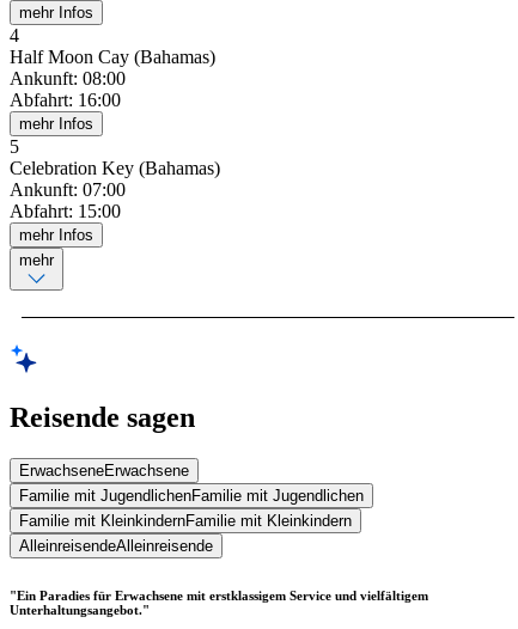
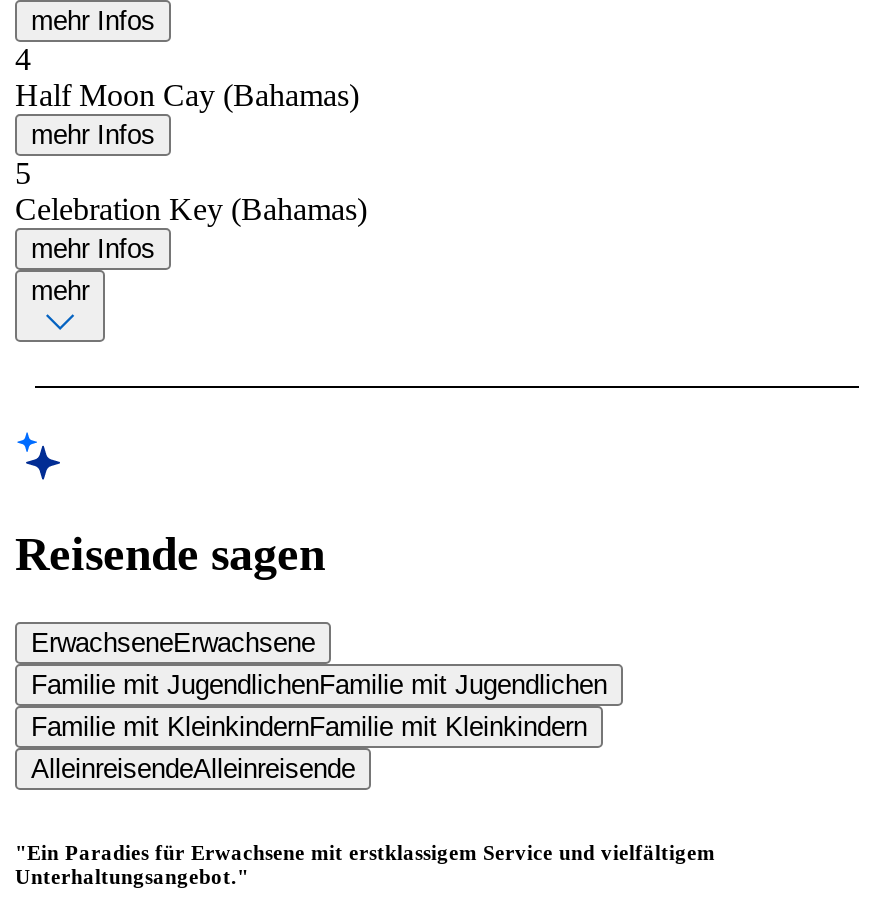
[10,69,126,110] Ankunft: 08:00 | Abfahrt: 16:00 -> none
[10,180,126,222] Ankunft: 07:00 | Abfahrt: 15:00 -> none

